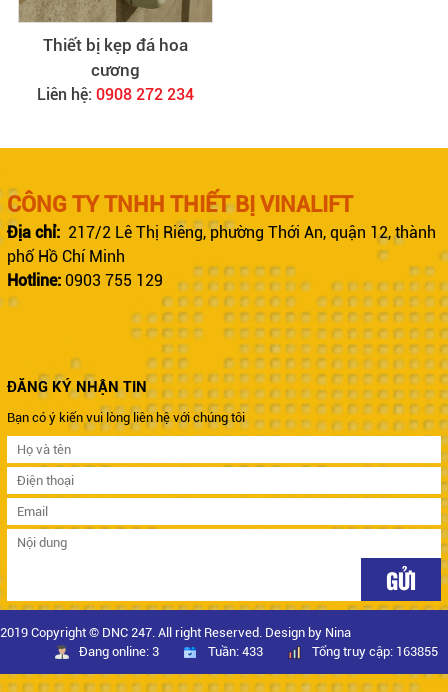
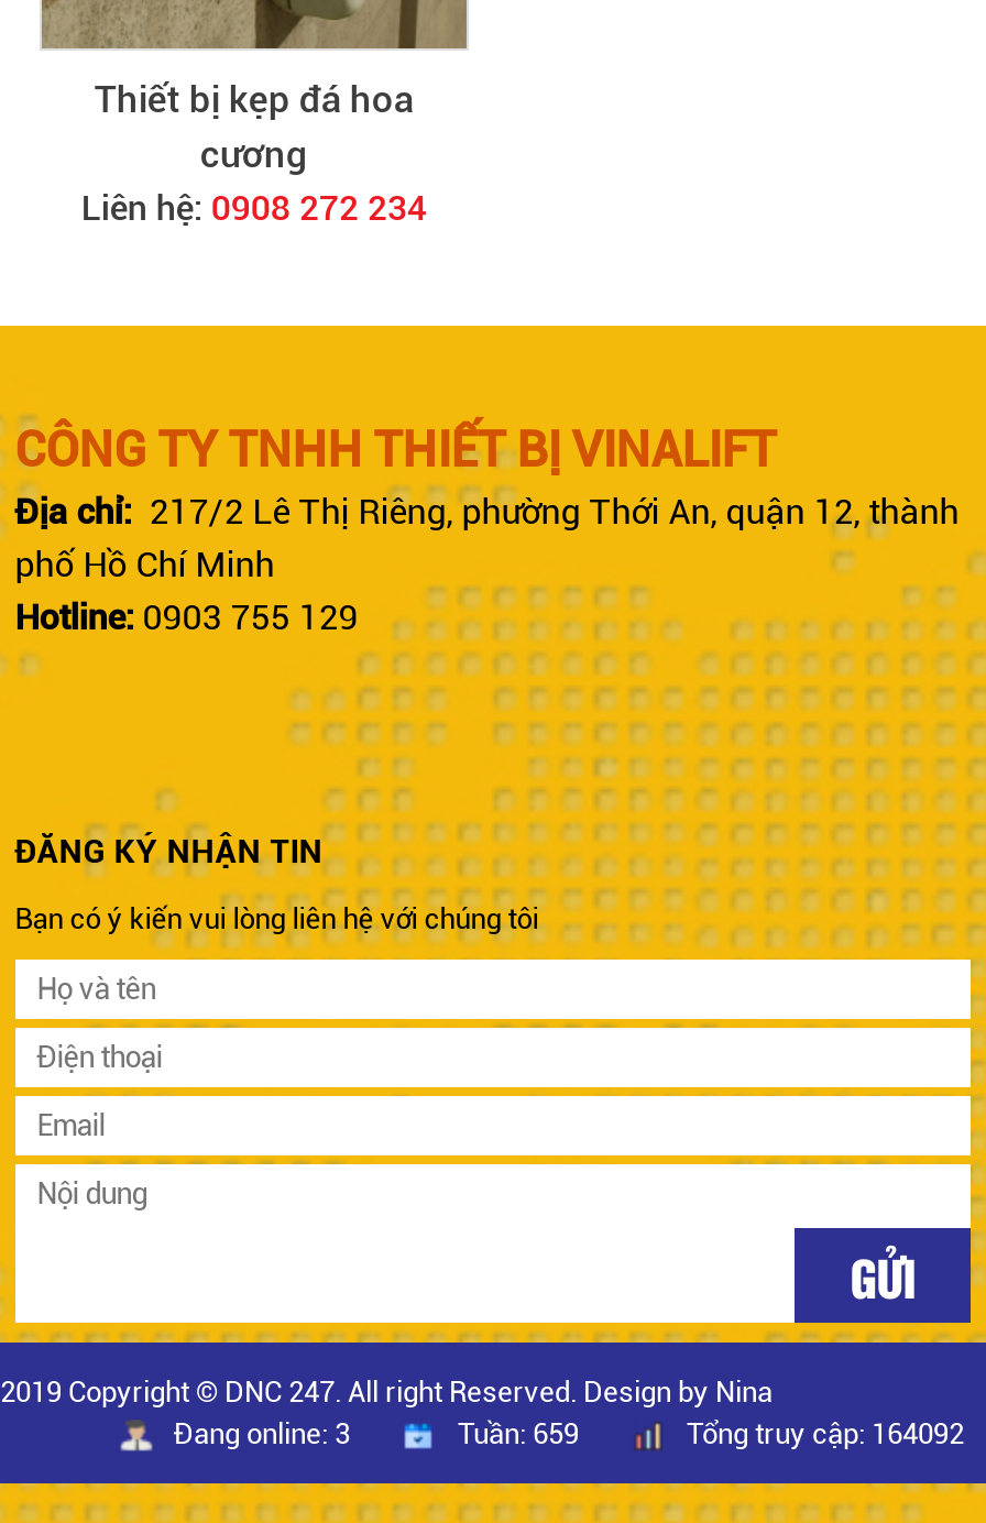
[208,644,263,659] Tuần: 433 -> [458,1418,579,1451] Tuần: 659
[312,644,438,659] Tổng truy cập: 163855 -> [687,1418,964,1451] Tổng truy cập: 164092

